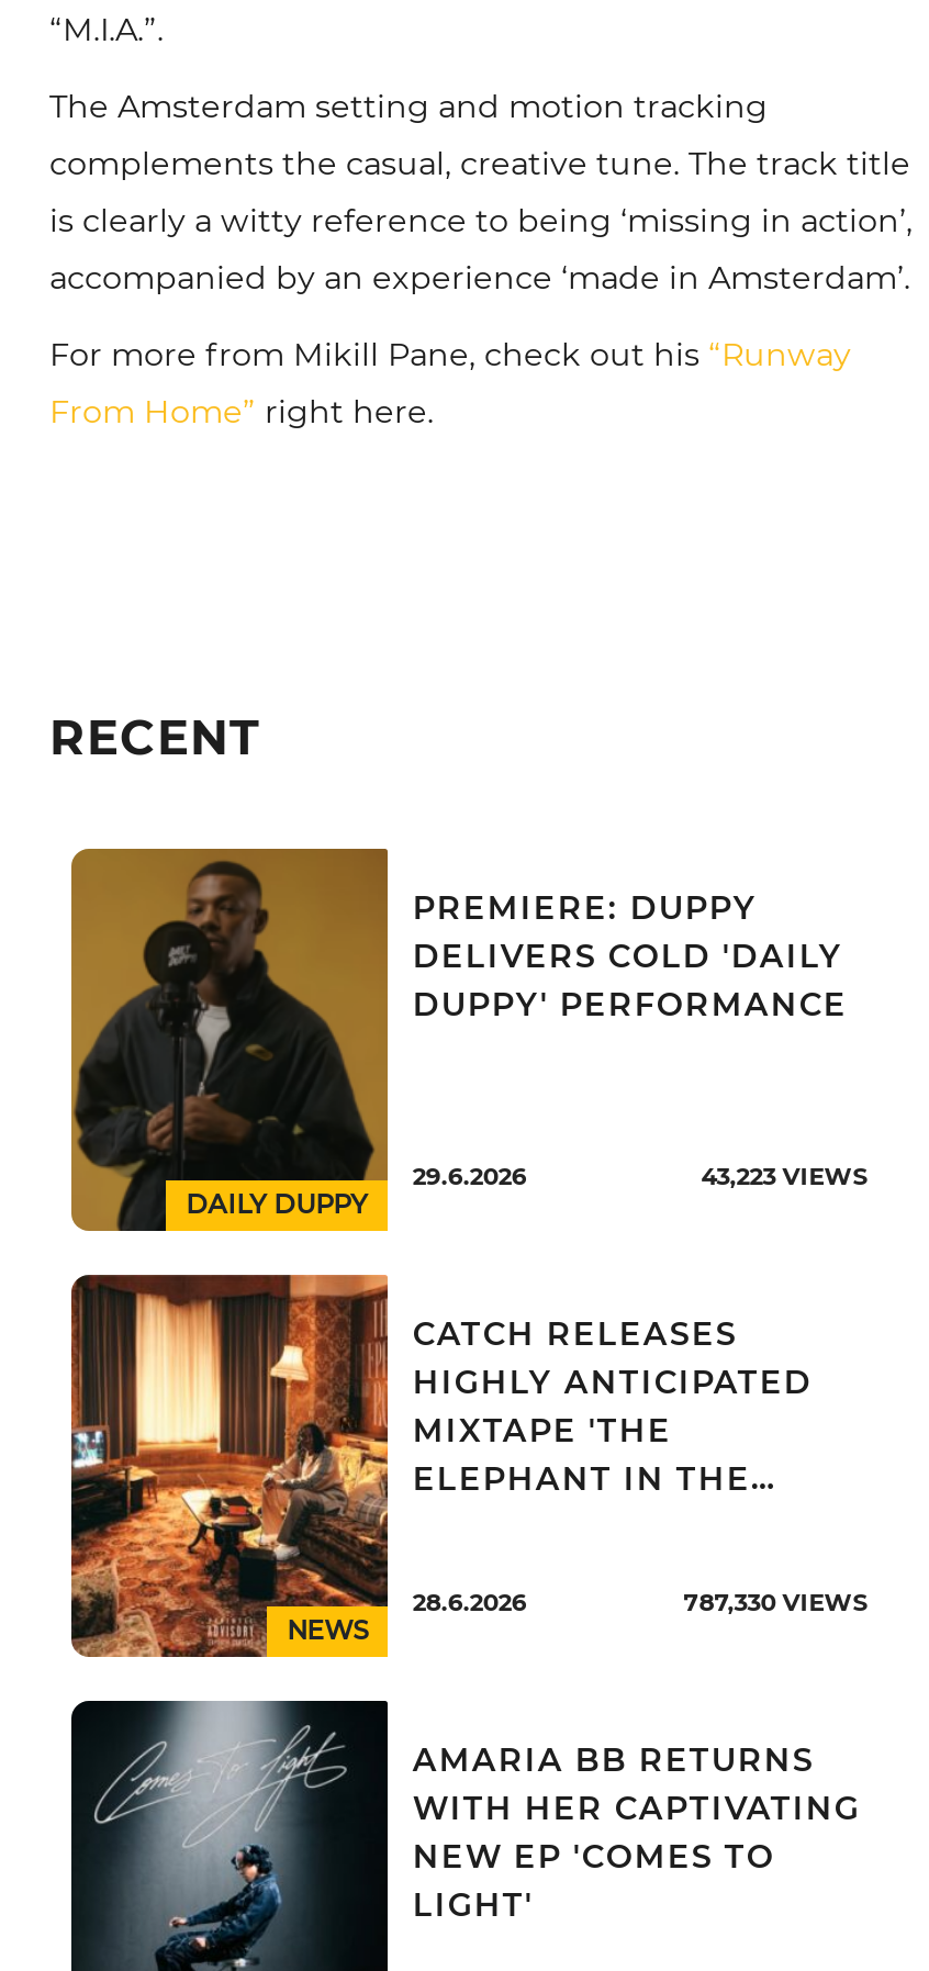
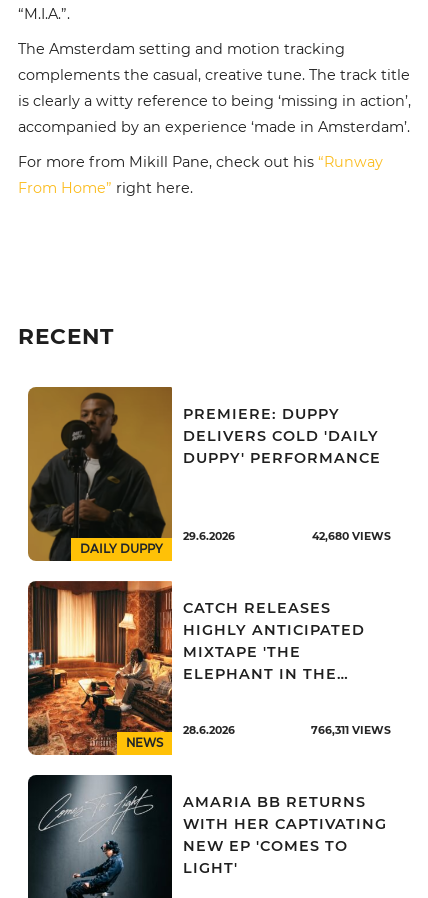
[701,1162,868,1191] 43,223 VIEWS -> [312,530,391,543] 42,680 VIEWS
[684,1588,868,1617] 787,330 VIEWS -> [311,724,391,737] 766,311 VIEWS

